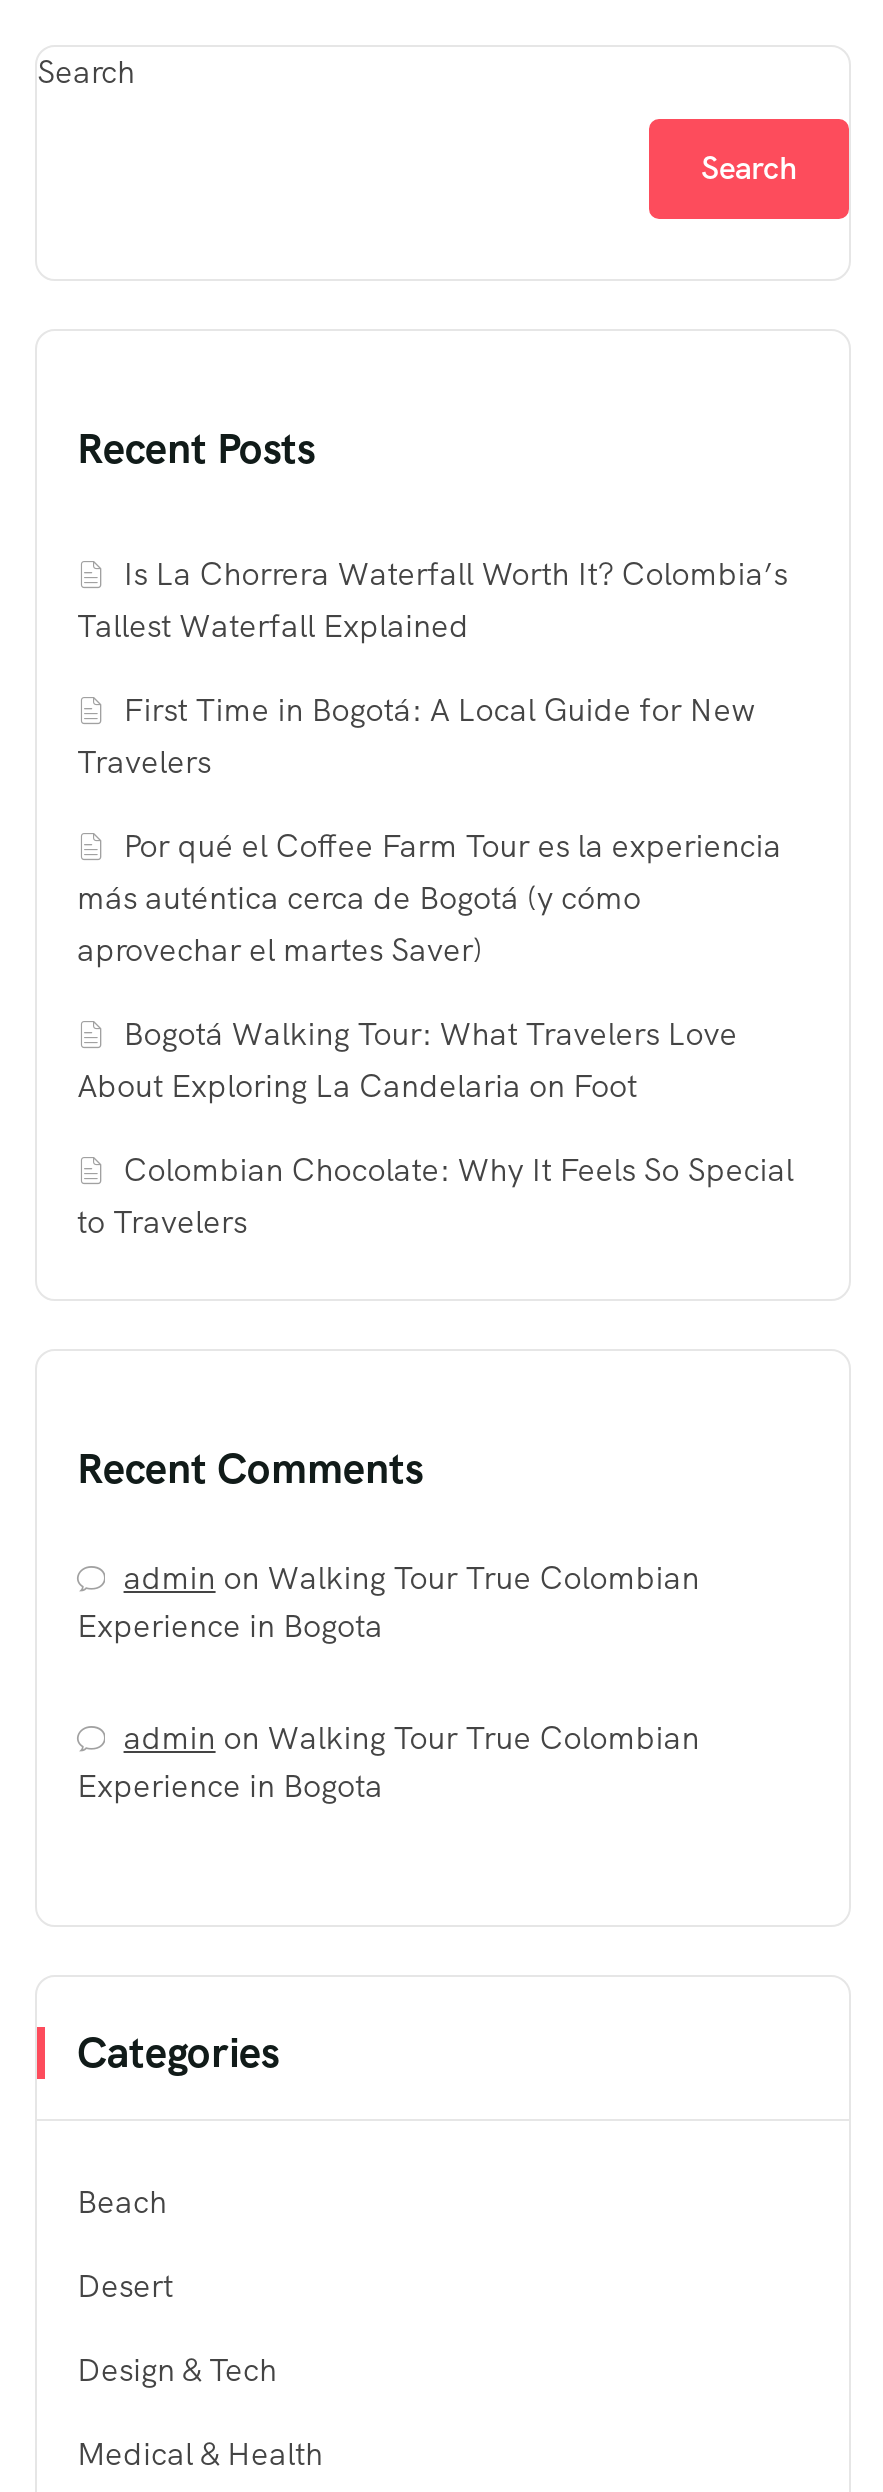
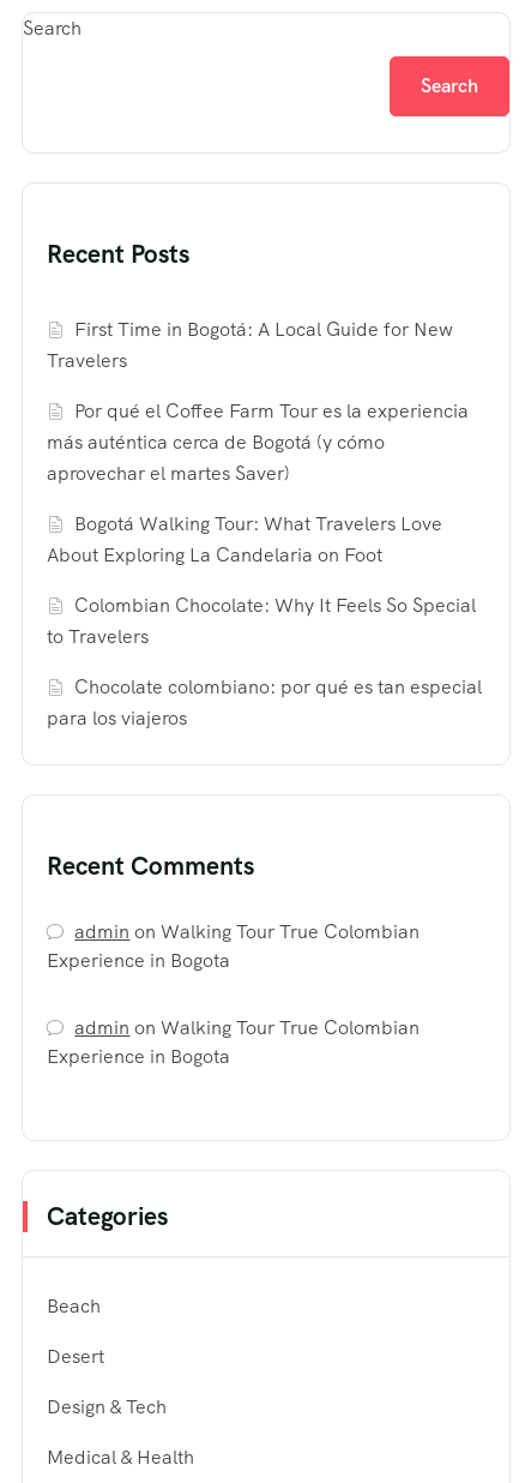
[77,553,788,647] Is La Chorrera Waterfall Worth It? Colombia’s | Tallest Waterfall Explained -> none
moved [77,689,794,1243] -> [47,317,476,649]: First Time in Bogotá: A Local Guide for New | Travelers | Por qué el Coffee Farm Tour es la experiencia | ... | Colombian Chocolate: Why It Feels So Special | to Travelers
none -> [47,674,482,731] Chocolate colombiano: por qué es tan especial | para los viajeros

